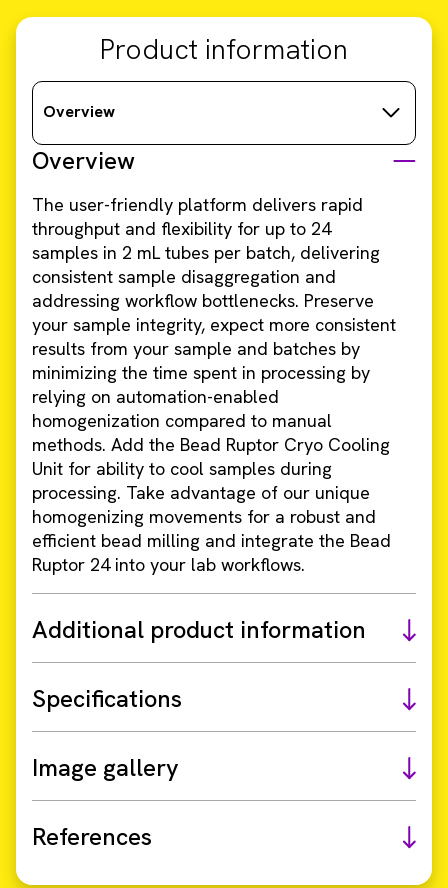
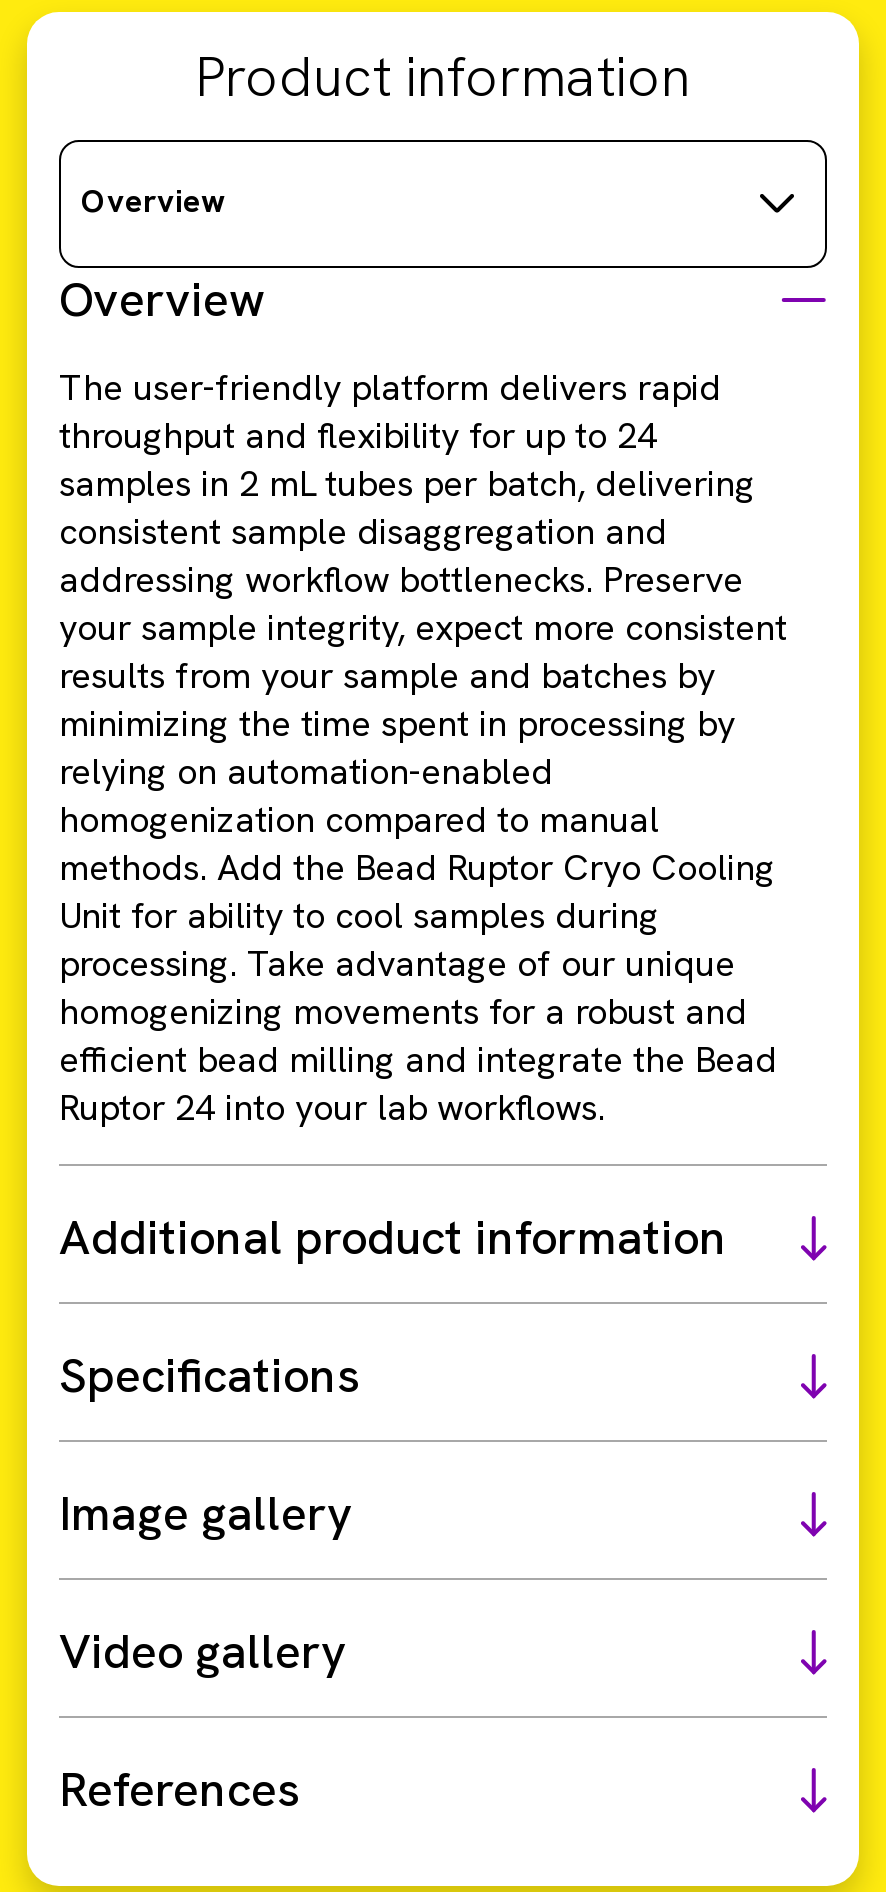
none -> [59,1620,347,1682] Video gallery

